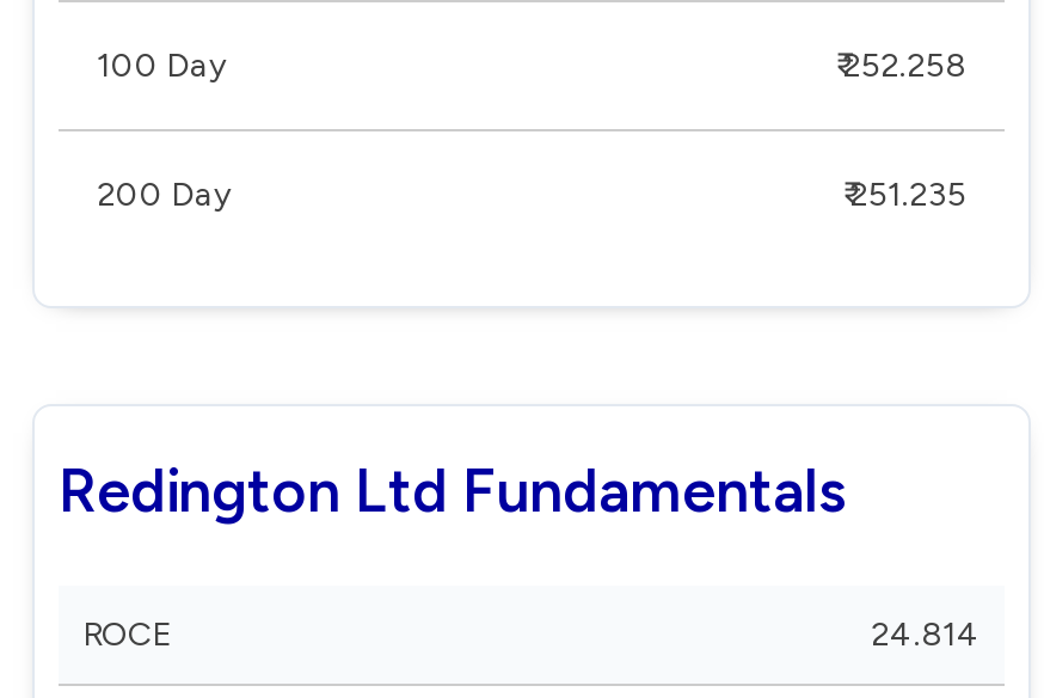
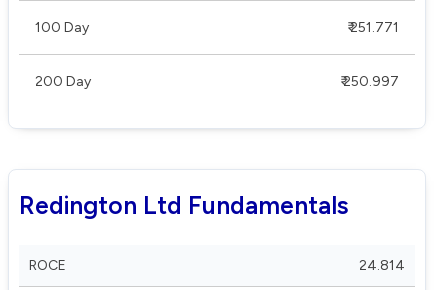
[835,45,966,86] ₹ 252.258 -> [347,19,399,36] ₹ 251.771
[842,174,966,215] ₹ 251.235 -> [340,73,399,90] ₹ 250.997

